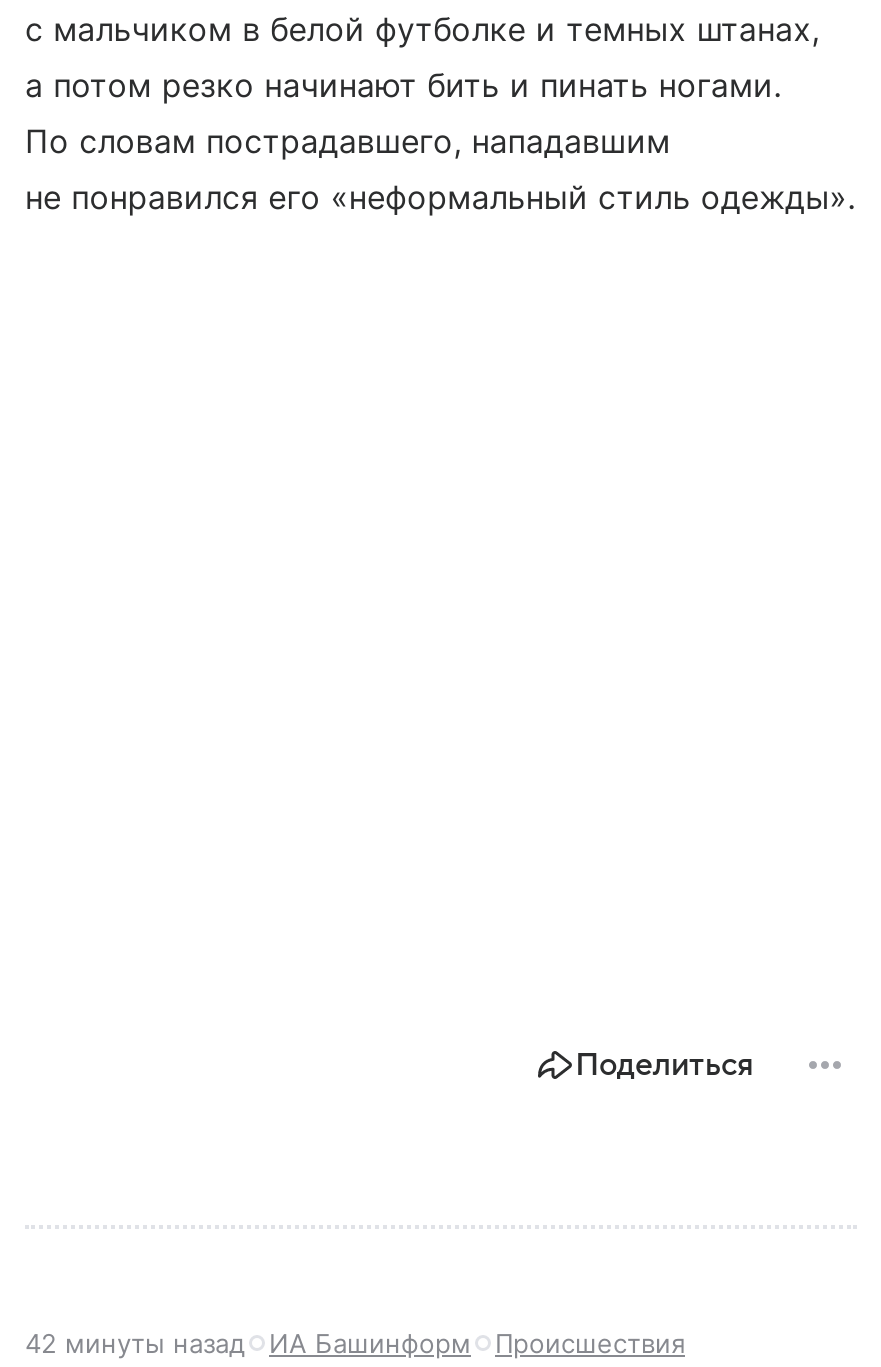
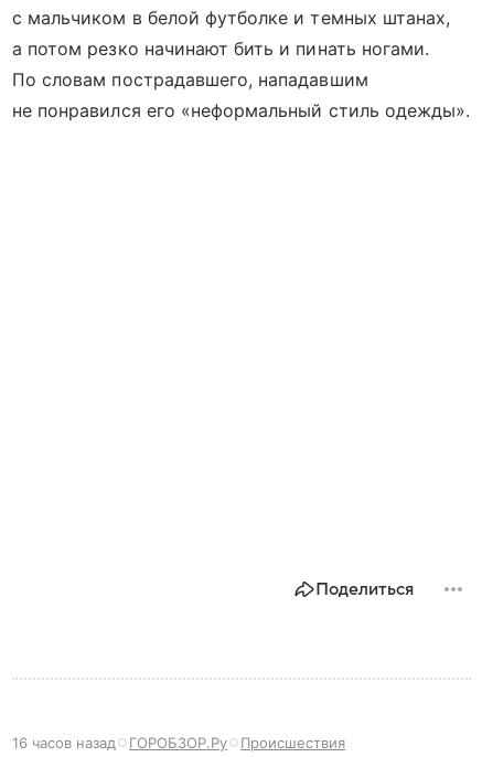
[25,1326,471,1358] 42 минуты назад | ИА Башинформ -> [12,733,227,751] 16 часов назад | ГОРОБЗОР.Ру

